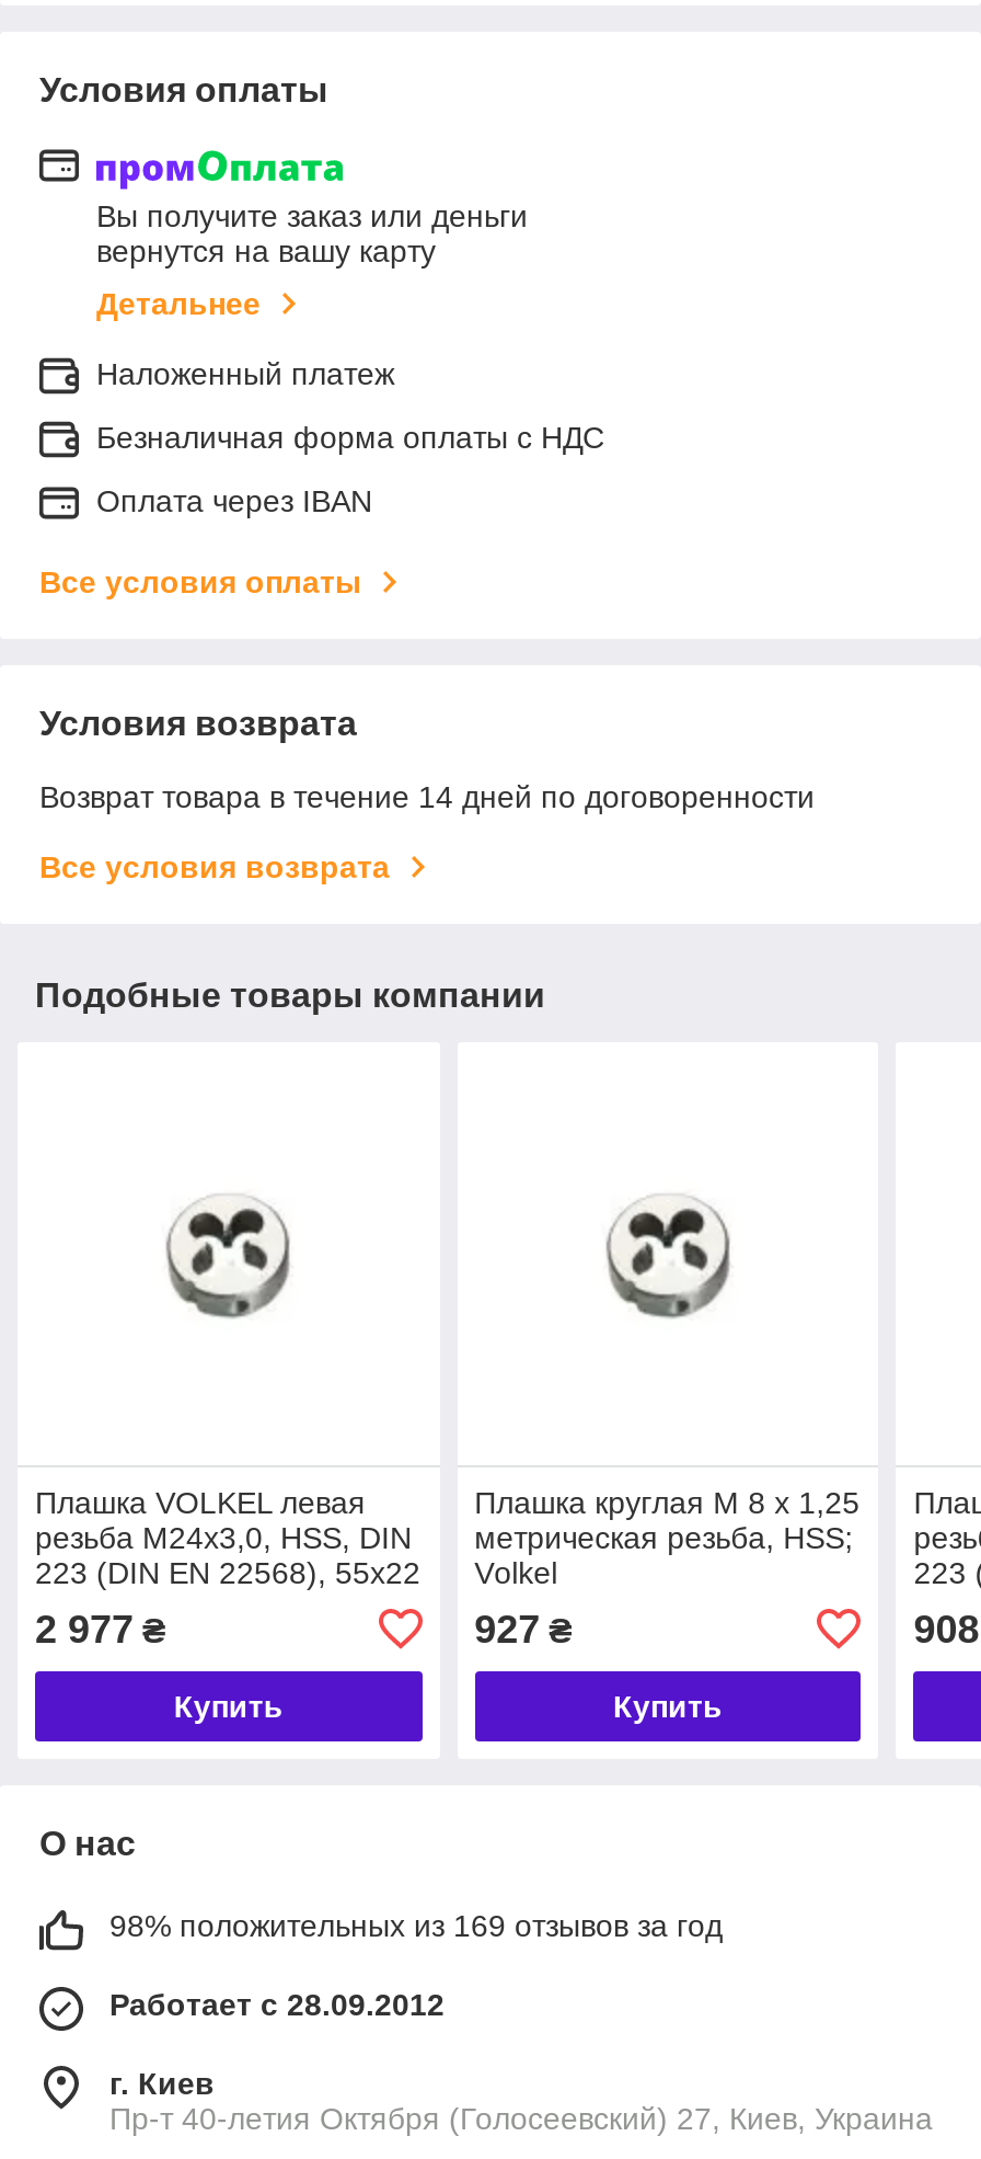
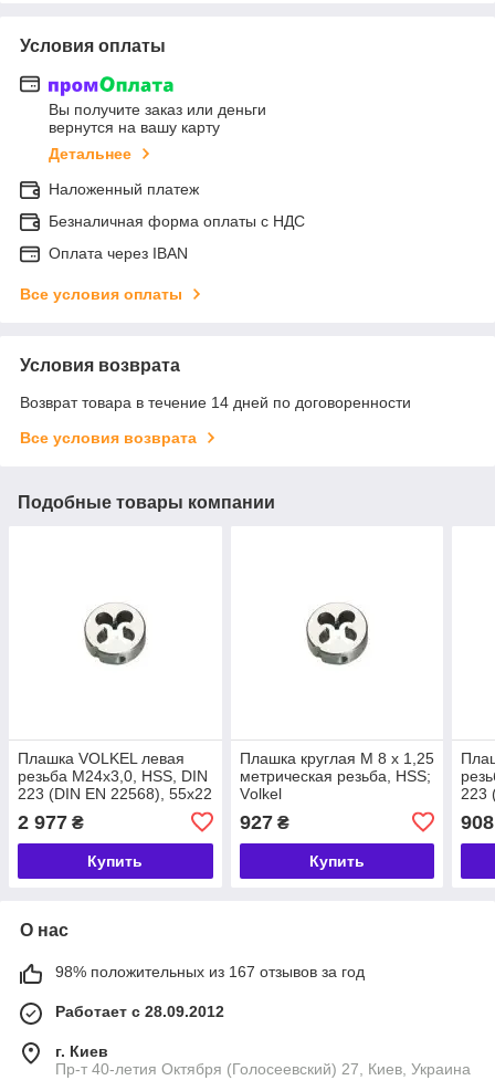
[109,1908,723,1943] 98% положительных из 169 отзывов за год -> [55,963,365,980] 98% положительных из 167 отзывов за год

